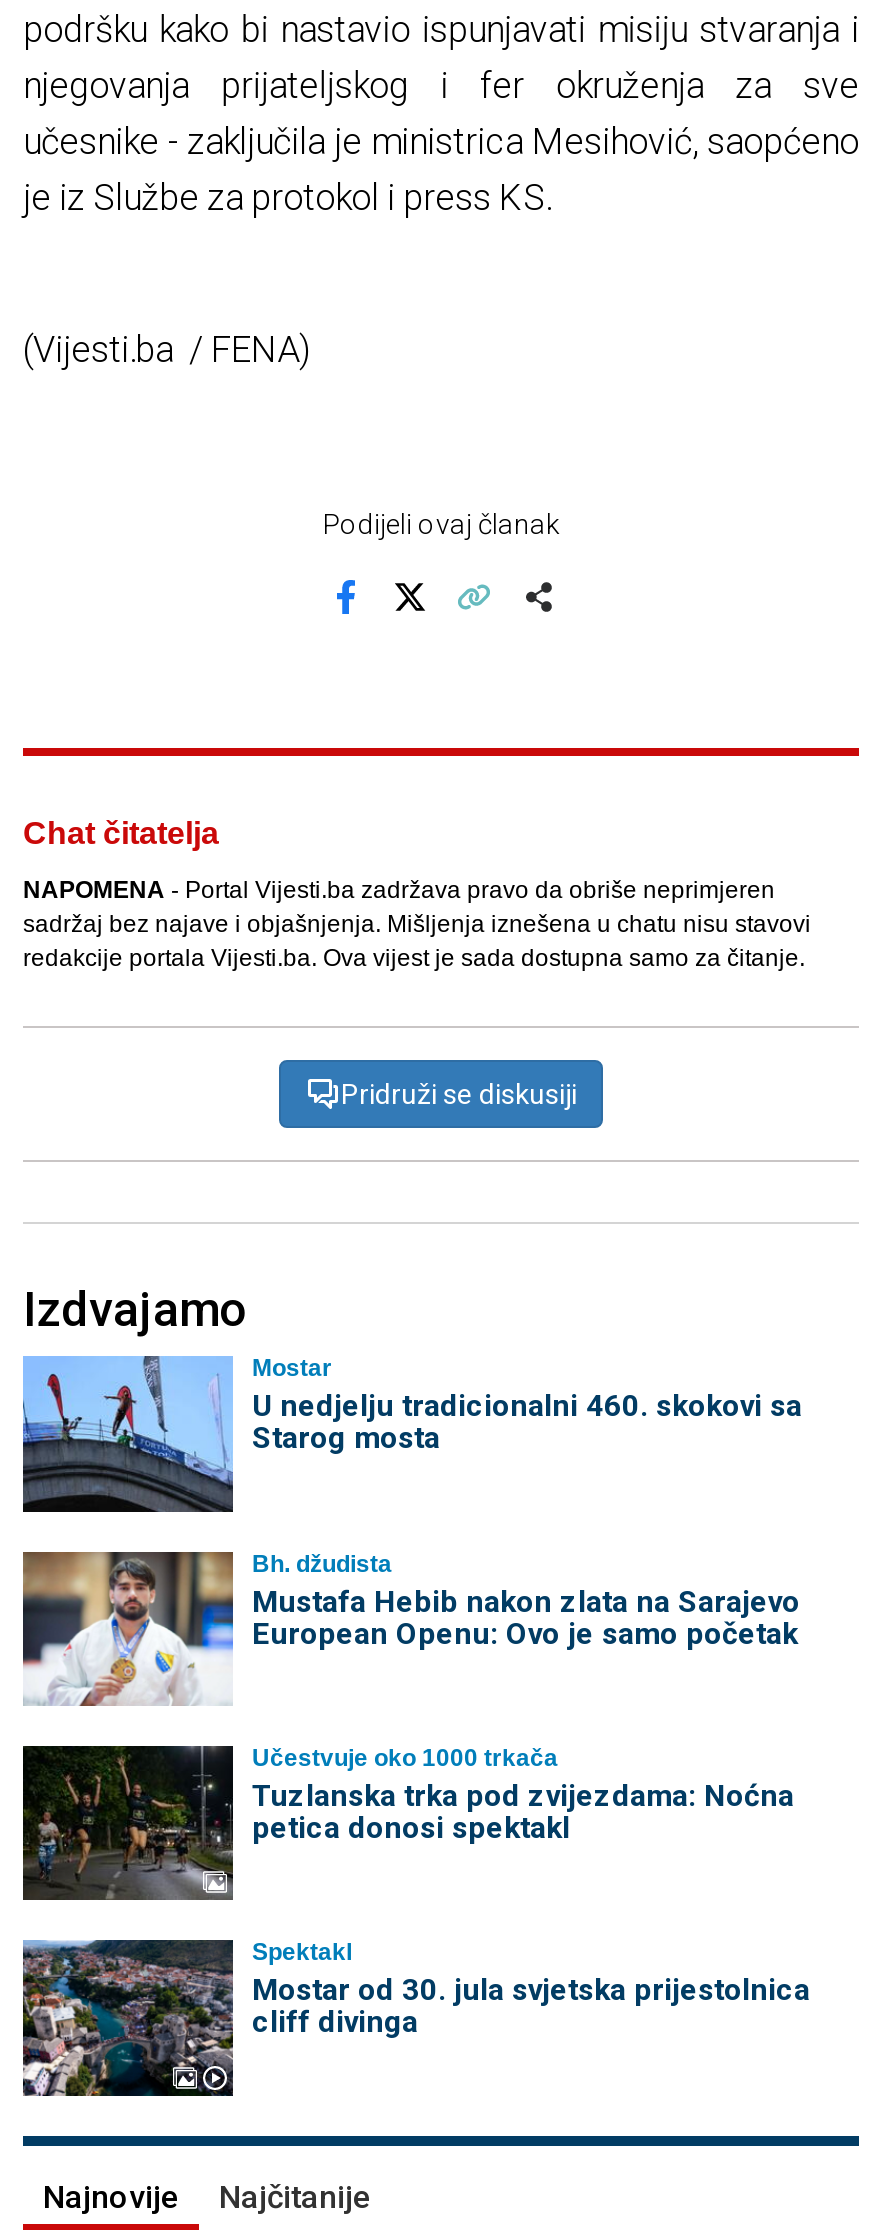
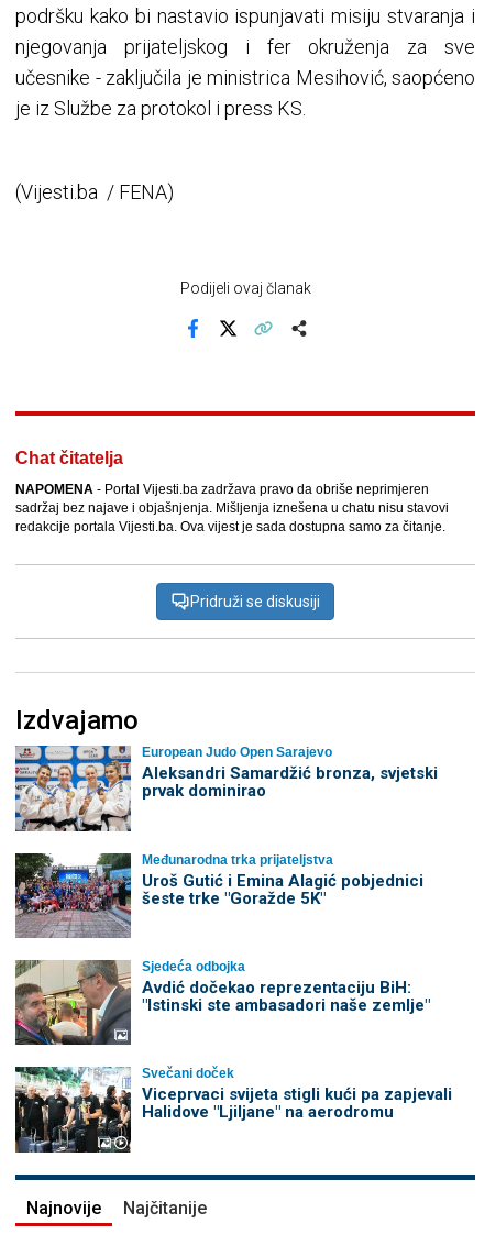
[21,1355,802,1514] [image] | Mostar | U nedjelju tradicionalni 460. skokovi sa | Starog mosta -> [14,745,437,832] [image] | European Judo Open Sarajevo | Aleksandri Samardžić bronza, svjetski | prvak dominirao
[21,1549,800,1704] [image] | Bh. džudista | Mustafa Hebib nakon zlata na Sarajevo | European Openu: Ovo je samo početak -> [14,852,423,938] [image] | Međunarodna trka prijateljstva | Uroš Gutić i Emina Alagić pobjednici | šeste trke "Goražde 5K"
[21,1744,794,1900] [image] | Učestvuje oko 1000 trkača | Tuzlanska trka pod zvijezdama: Noćna | petica donosi spektakl -> [14,959,429,1046] [image] | Sjedeća odbojka | Avdić dočekao reprezentaciju BiH: | "Istinski ste ambasadori naše zemlje"
[21,1938,810,2096] [image] | Spektakl | Mostar od 30. jula svjetska prijestolnica | cliff divinga -> [15,1066,451,1154] [image] | Svečani doček | Viceprvaci svijeta stigli kući pa zapjevali | Halidove "Ljiljane" na aerodromu

